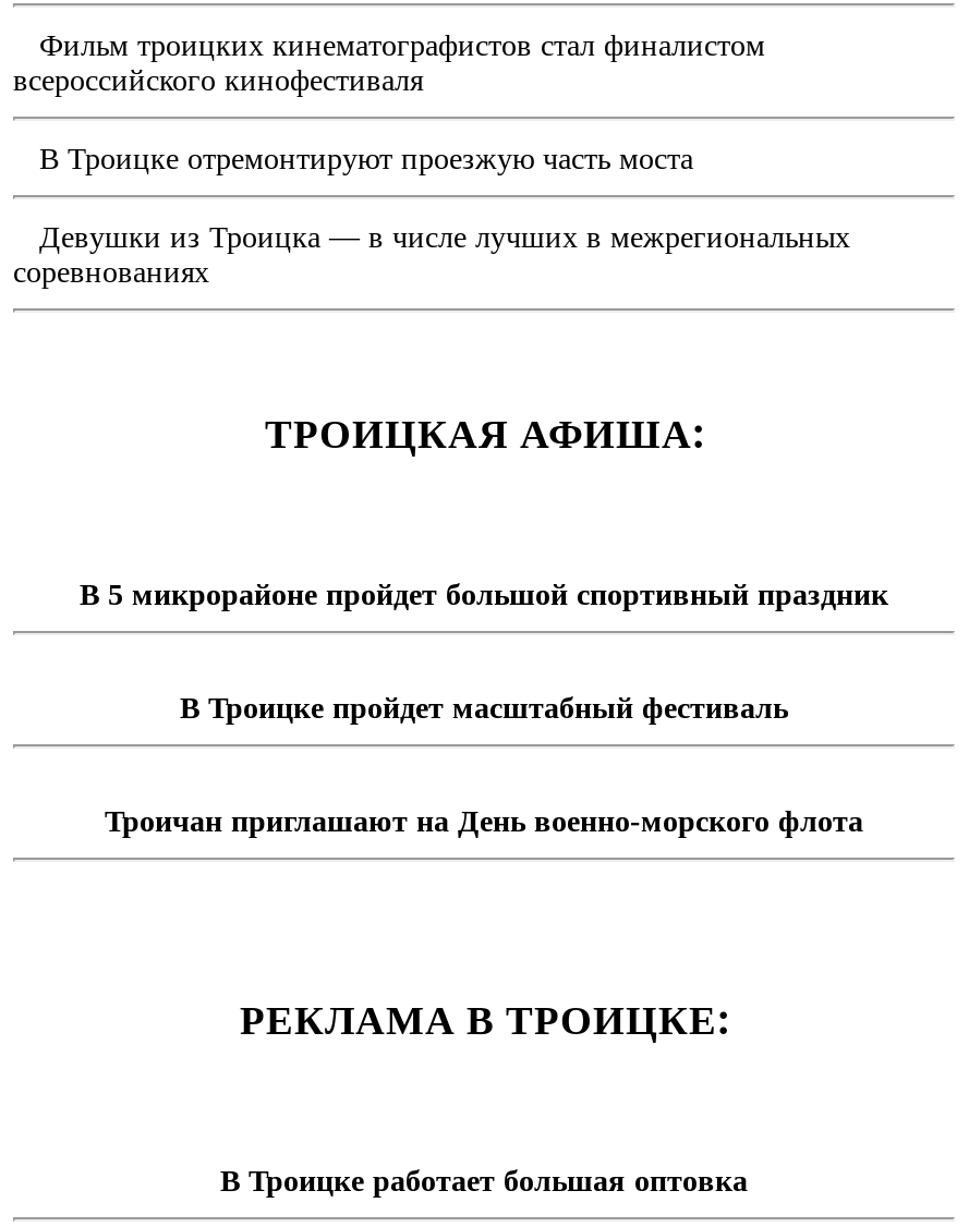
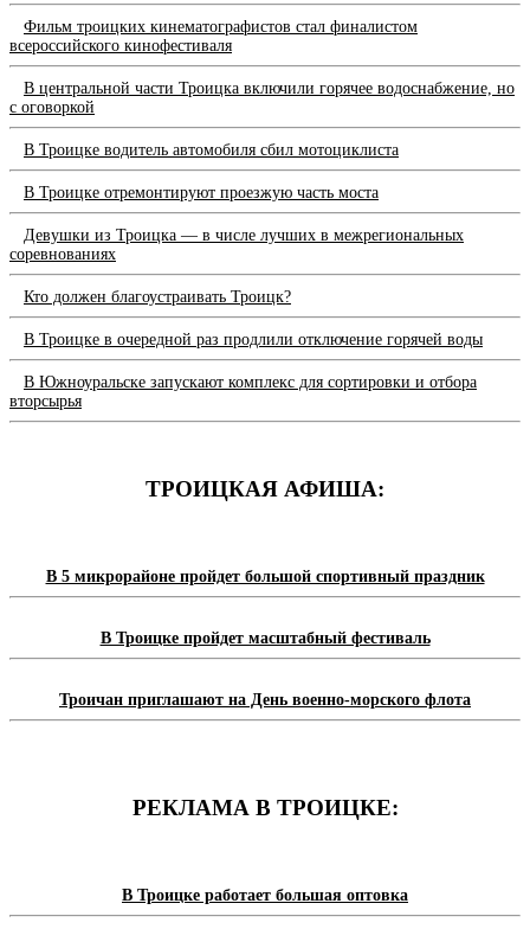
none -> [9,80,515,159] В центральной части Троицка включили горячее водоснабжение, но | с оговоркой | В Троицке водитель автомобиля сбил мотоциклиста
none -> [9,288,483,410] Кто должен благоустраивать Троицк? | В Троицке в очередной раз продлили отключение горячей воды | В Южноуральске запускают комплекс для сортировки и отбора | вторсырья

